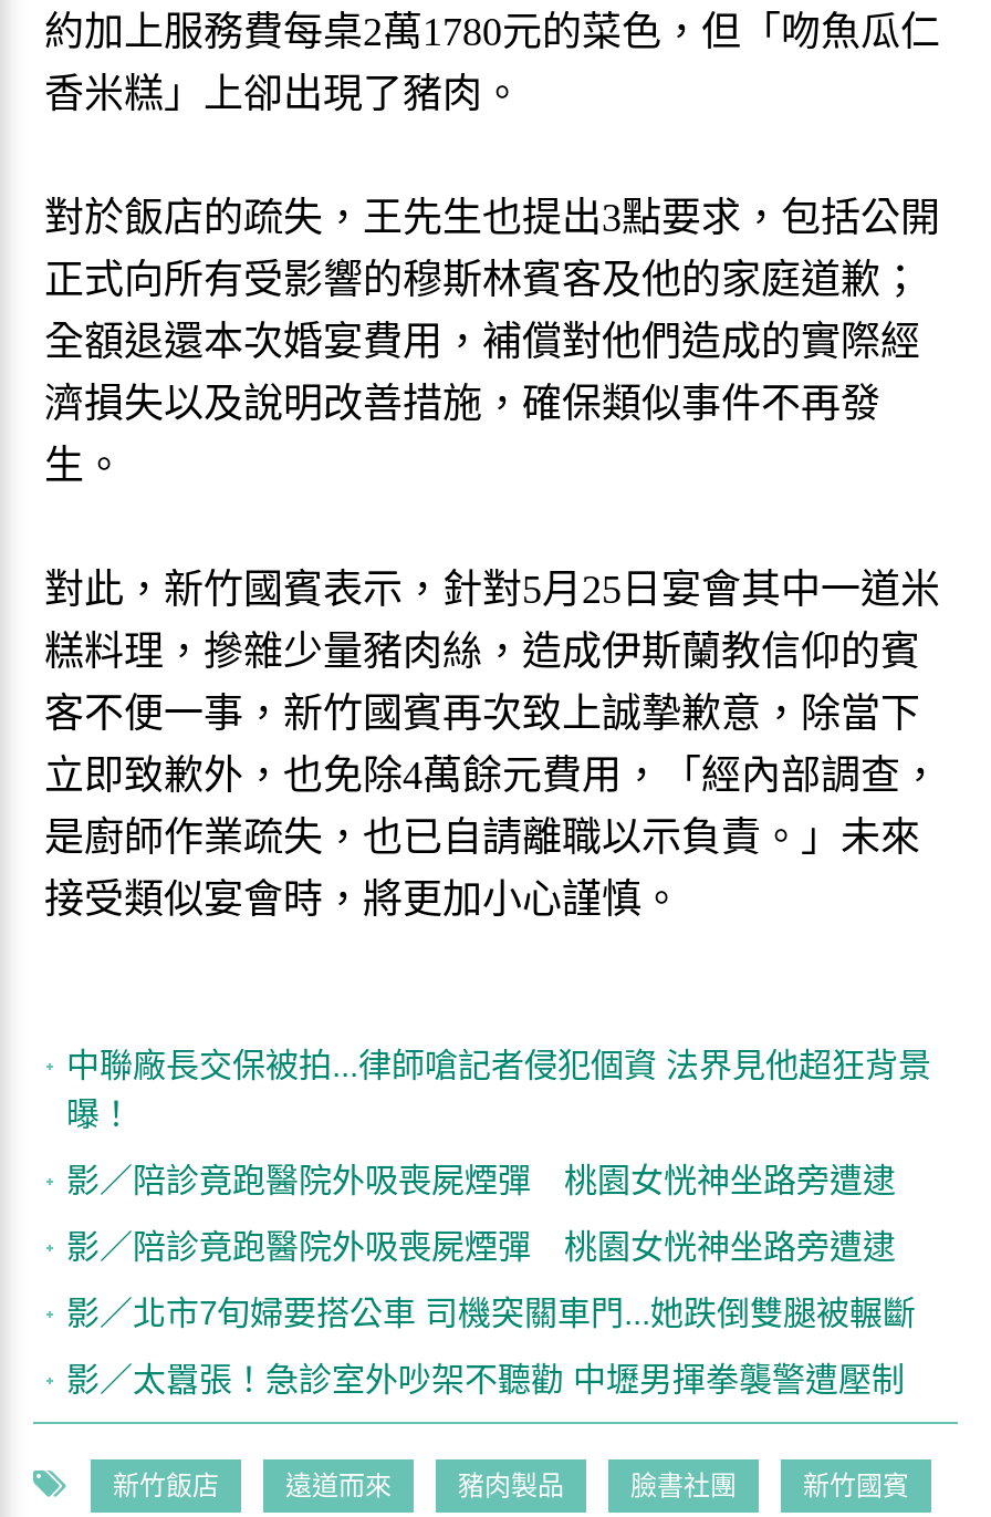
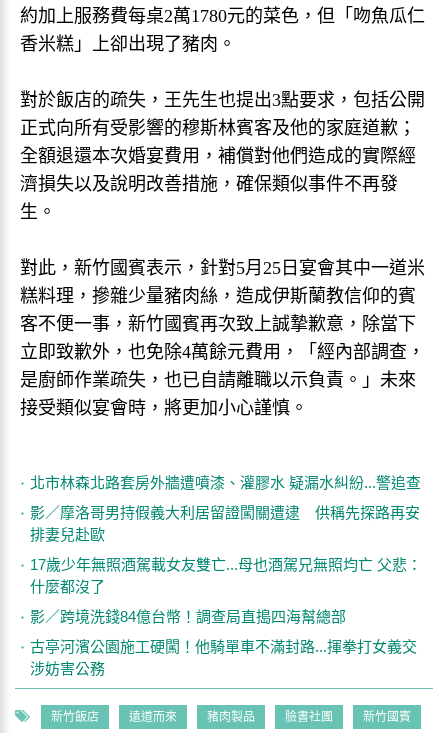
[66,1046,931,1132] 中聯廠長交保被拍...律師嗆記者侵犯個資 法界見他超狂背景 | 曝！ -> [30,474,421,491] 北市林森北路套房外牆遭噴漆、灌膠水 疑漏水糾紛...警追查
[66,1161,896,1198] 影／陪診竟跑醫院外吸喪屍煙彈 桃園女恍神坐路旁遭逮 -> [30,504,420,543] 影／摩洛哥男持假義大利居留證闖關遭逮 供稱先探路再安 | 排妻兒赴歐
[66,1227,896,1265] 影／陪診竟跑醫院外吸喪屍煙彈 桃園女恍神坐路旁遭逮 -> [30,556,422,595] 17歲少年無照酒駕載女友雙亡...母也酒駕兄無照均亡 父悲： | 什麼都沒了
[66,1293,916,1331] 影／北市7旬婦要搭公車 司機突關車門...她跌倒雙腿被輾斷 -> [30,608,346,625] 影／跨境洗錢84億台幣！調查局直搗四海幫總部
[66,1360,905,1397] 影／太囂張！急診室外吵架不聽勸 中壢男揮拳襲警遭壓制 -> [30,638,417,677] 古亭河濱公園施工硬闖！他騎單車不滿封路...揮拳打女義交 | 涉妨害公務

